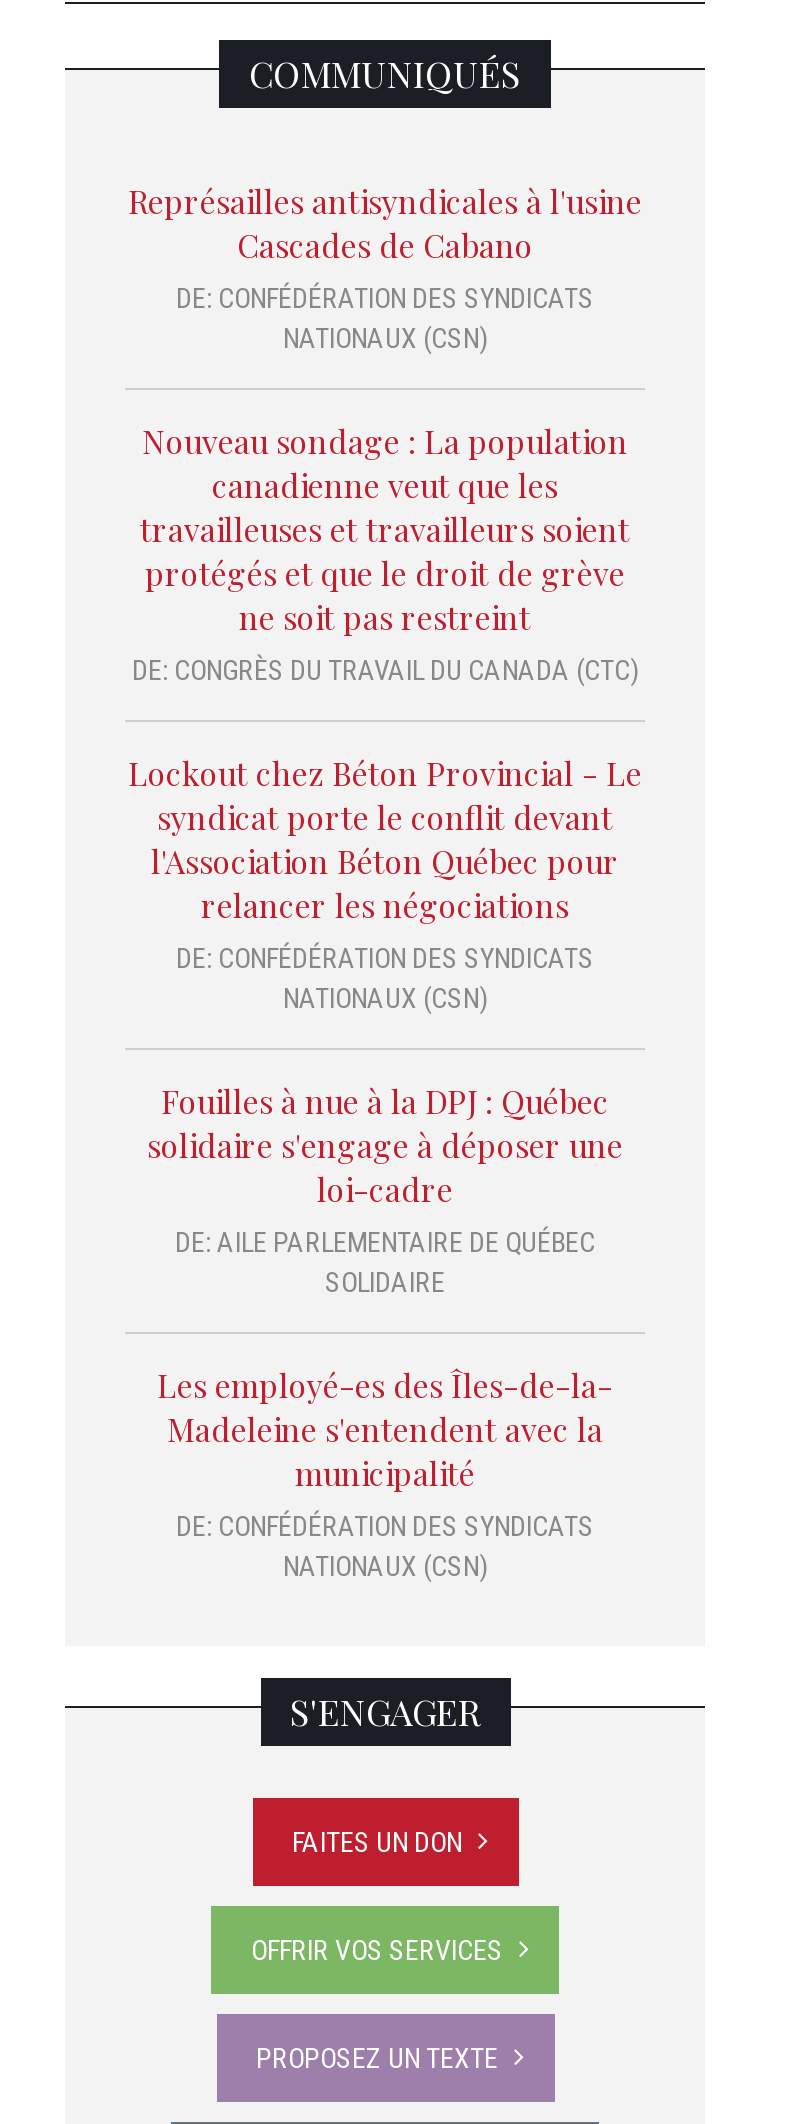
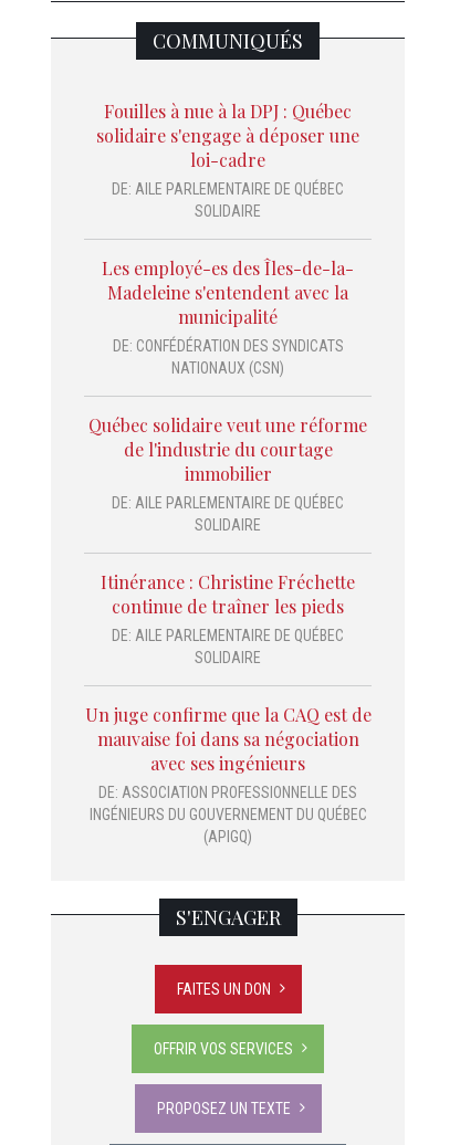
[128,180,642,1014] Représailles antisyndicales à l'usine | Cascades de Cabano | DE: CONFÉDÉRATION DES SYNDICATS | NATIONAUX (CSN) | Nouveau sondage : La population | canadienne veut que les | travailleuses et travailleurs soient | protégés et que le droit de grève | ne soit pas restreint | DE: CONGRÈS DU TRAVAIL DU CANADA (CTC) | Lockout chez Béton Provincial - Le | syndicat porte le conflit devant | l'Association Béton Québec pour | relancer les négociations | DE: CONFÉDÉRATION DES SYNDICATS | NATIONAUX (CSN) -> none
moved [147,1080,623,1582] -> [96,99,359,377]: Fouilles à nue à la DPJ : Québec | solidaire s'engage à déposer une | loi-cadre | ... | DE: CONFÉDÉRATION DES SYNDICATS | NATIONAUX (CSN)
none -> [85,413,371,845] Québec solidaire veut une réforme | de l'industrie du courtage | immobilier | DE: AILE PARLEMENTAIRE DE QUÉBEC | SOLIDAIRE | Itinérance : Christine Fréchette | continue de traîner les pieds | DE: AILE PARLEMENTAIRE DE QUÉBEC | SOLIDAIRE | Un juge confirme que la CAQ est de | mauvaise foi dans sa négociation | avec ses ingénieurs | DE: ASSOCIATION PROFESSIONNELLE DES | INGÉNIEURS DU GOUVERNEMENT DU QUÉBEC | (APIGQ)

